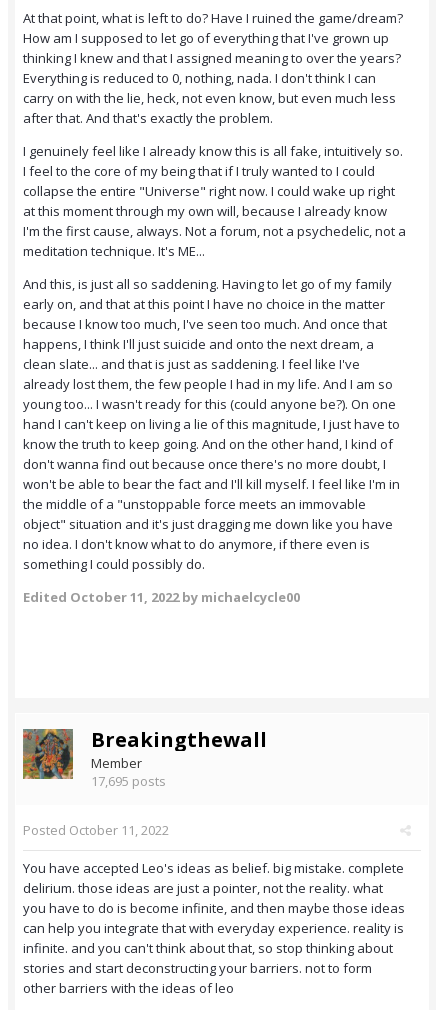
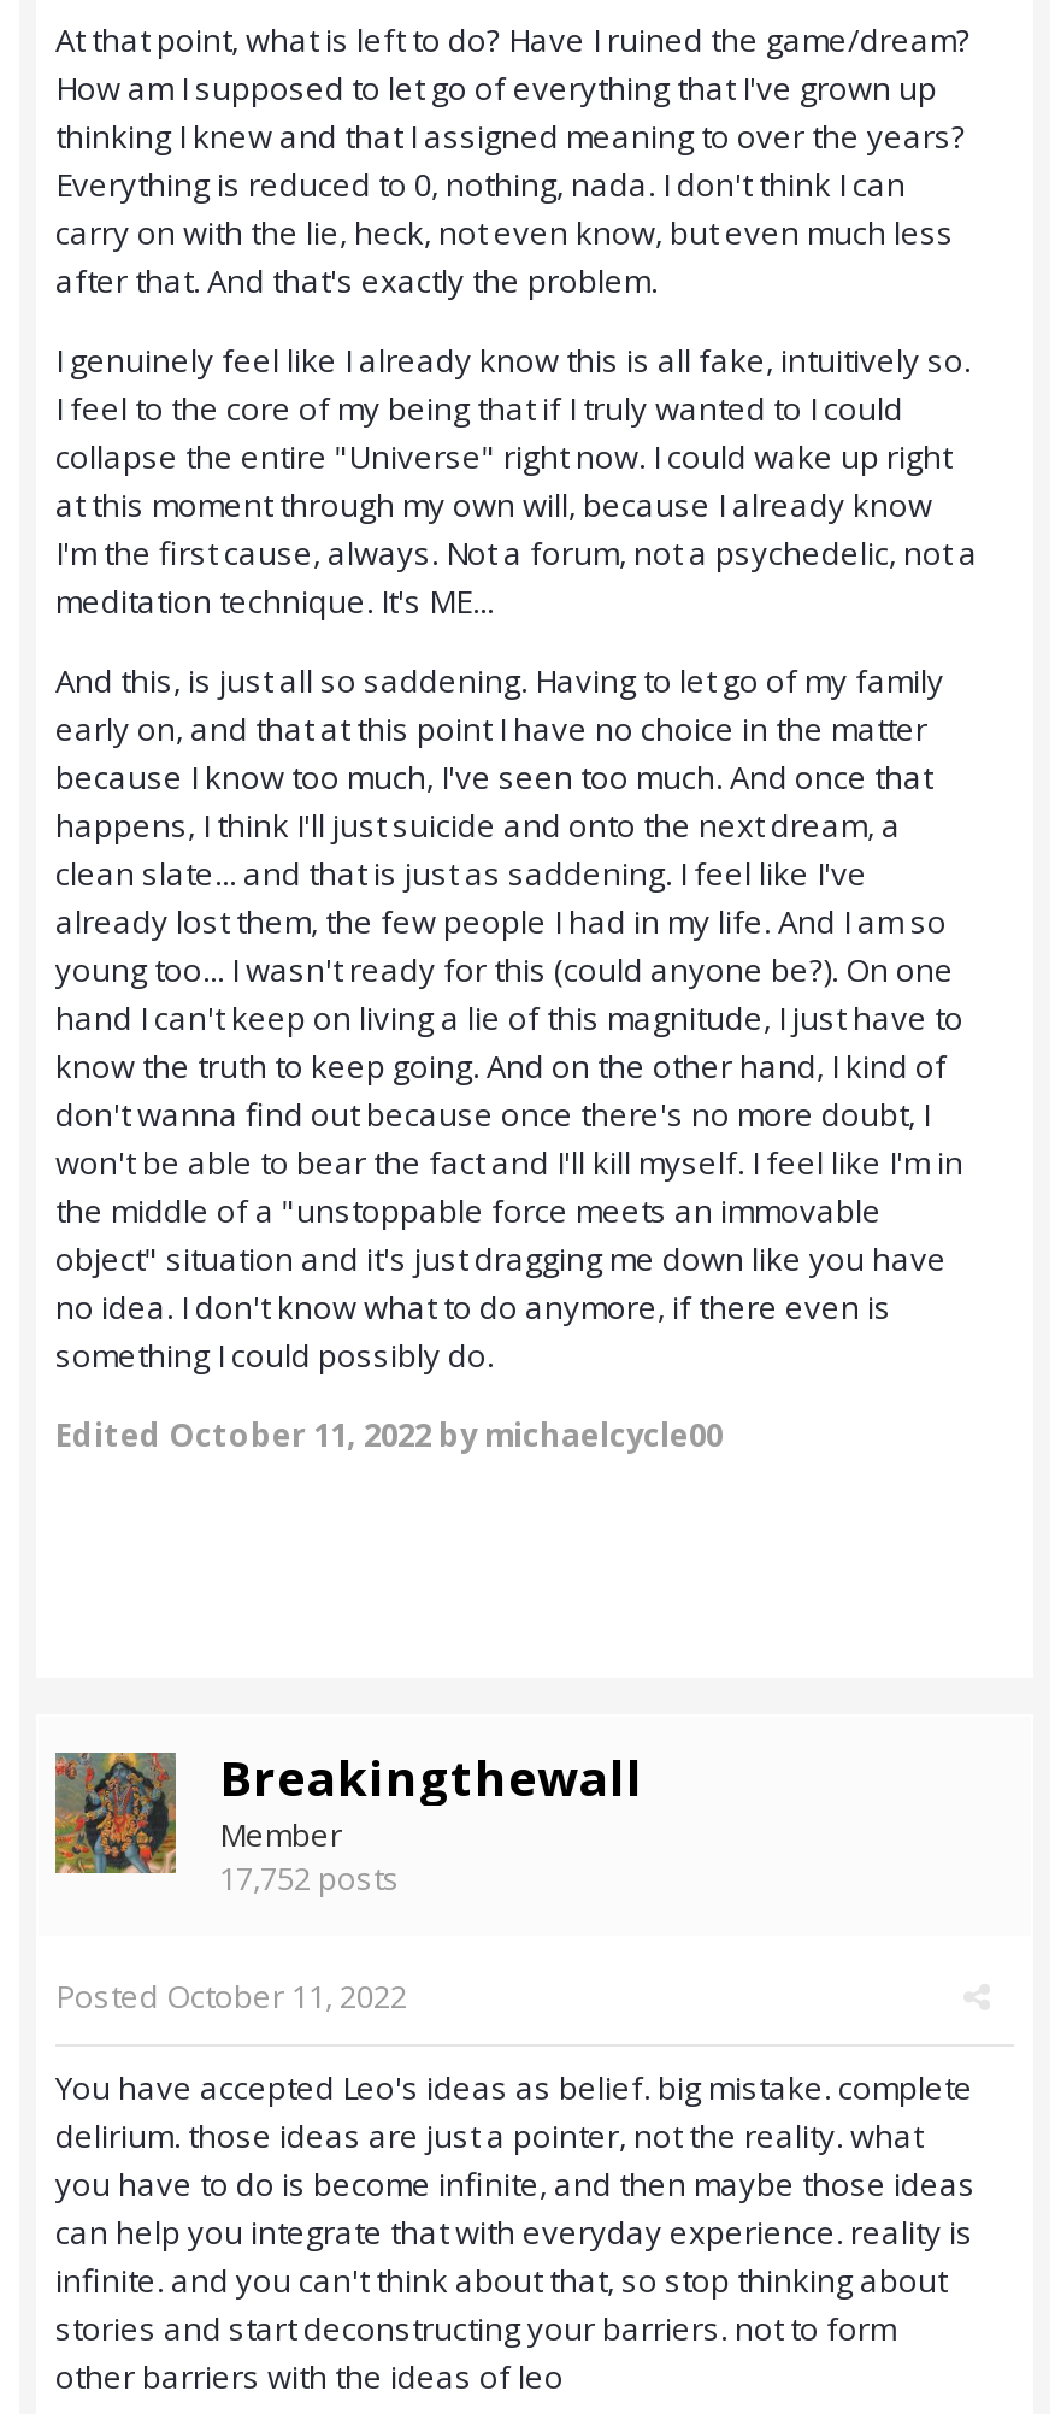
[91,772,166,790] 17,695 posts -> [219,1857,400,1900] 17,752 posts

